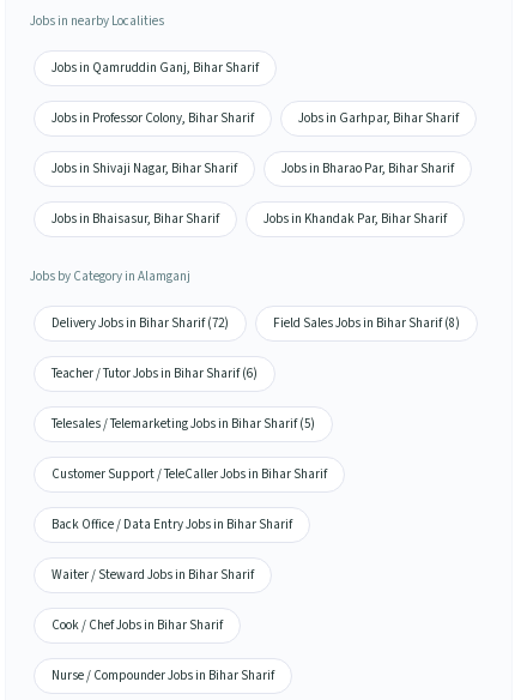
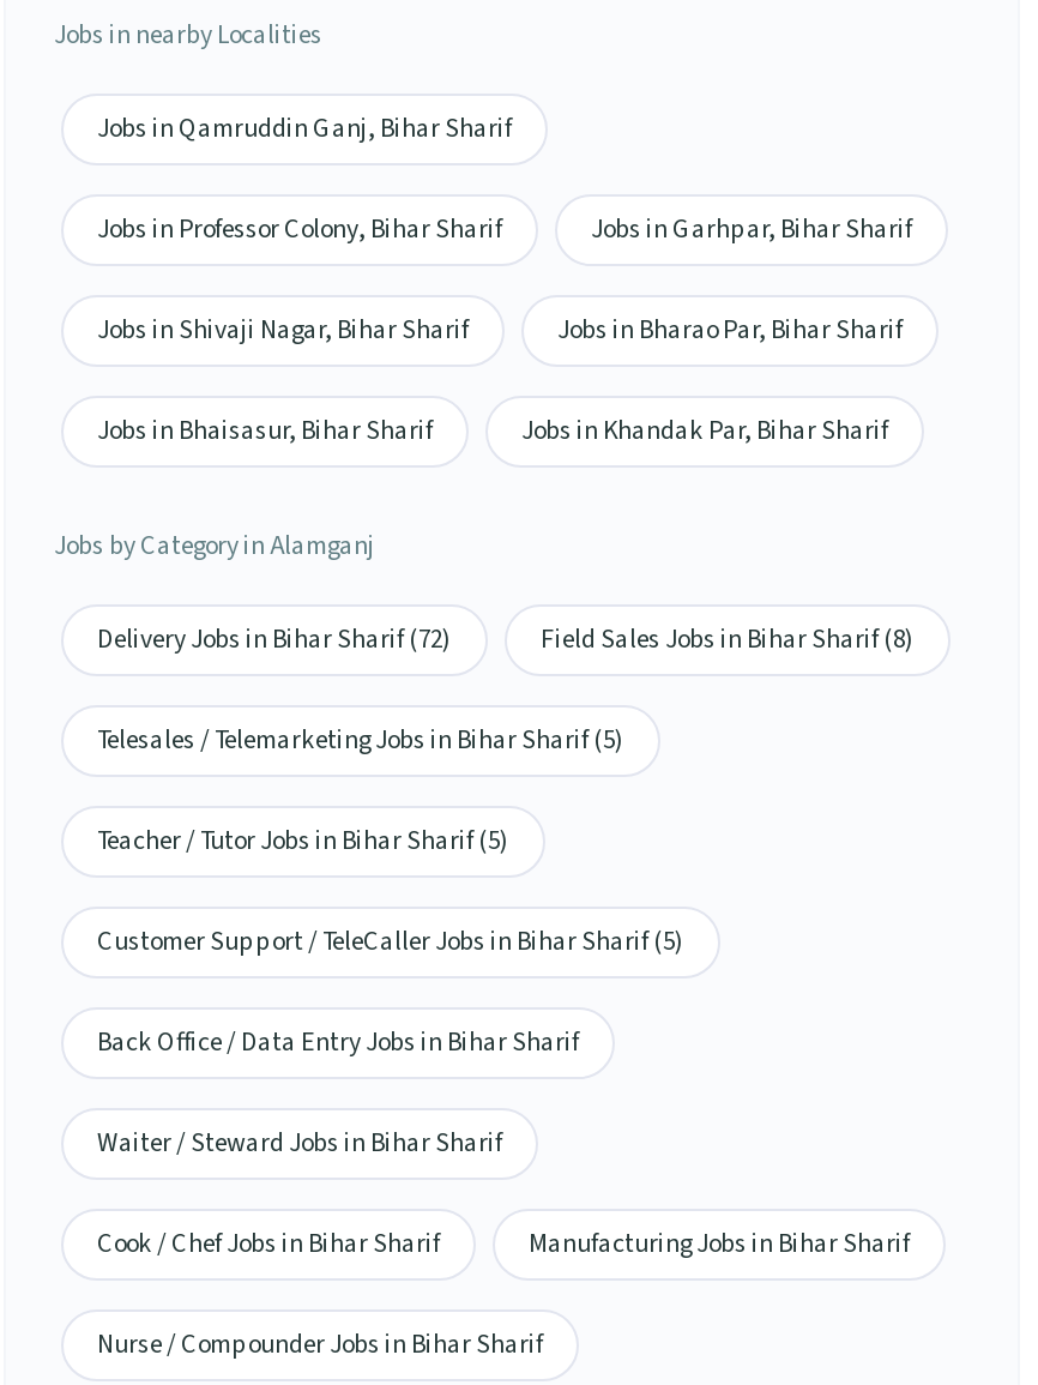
[52,365,258,383] Teacher / Tutor Jobs in Bihar Sharif (6) -> none
moved [52,415,315,433] -> [97,723,624,759]: Telesales / Telemarketing Jobs in Bihar Sharif (5)
[52,466,327,484] Customer Support / TeleCaller Jobs in Bihar Sharif -> [97,824,684,960] Teacher / Tutor Jobs in Bihar Sharif (5) | Customer Support / TeleCaller Jobs in Bihar Sharif (5)
none -> [529,1226,910,1262] Manufacturing Jobs in Bihar Sharif

